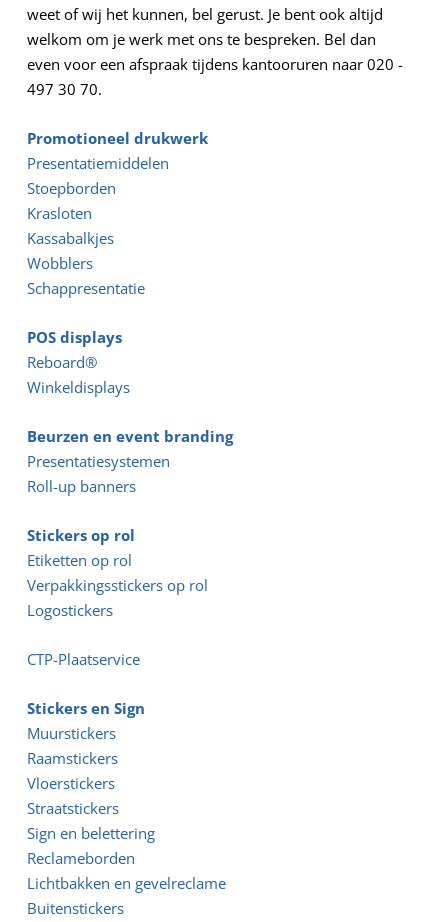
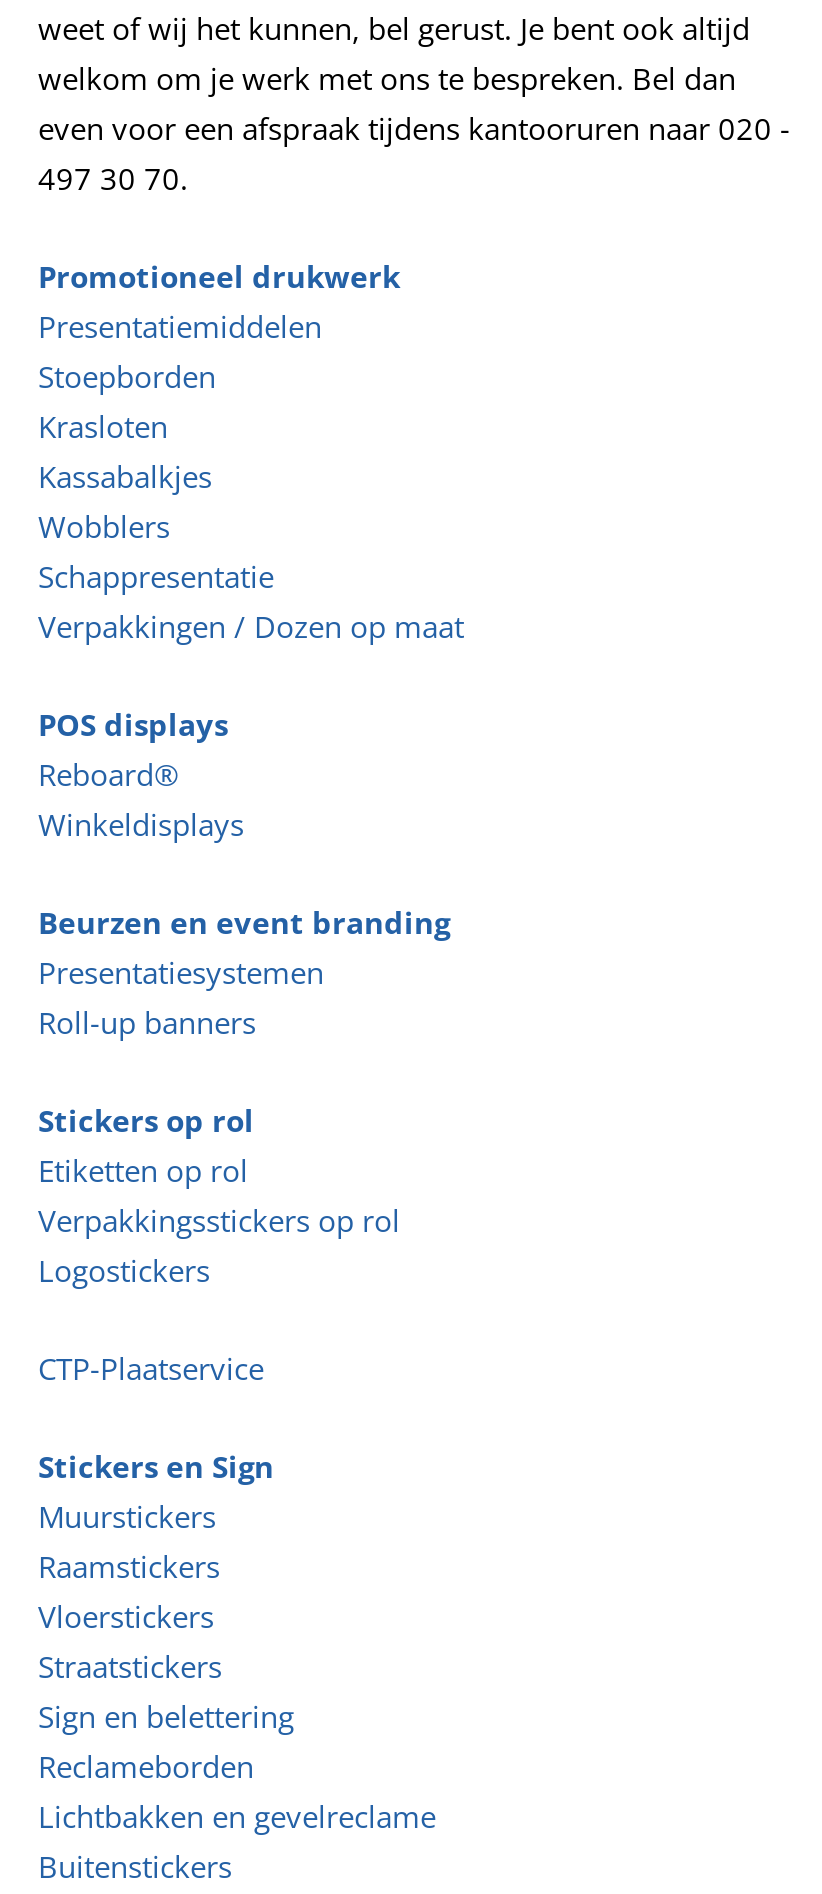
none -> [38,606,464,646] Verpakkingen / Dozen op maat

